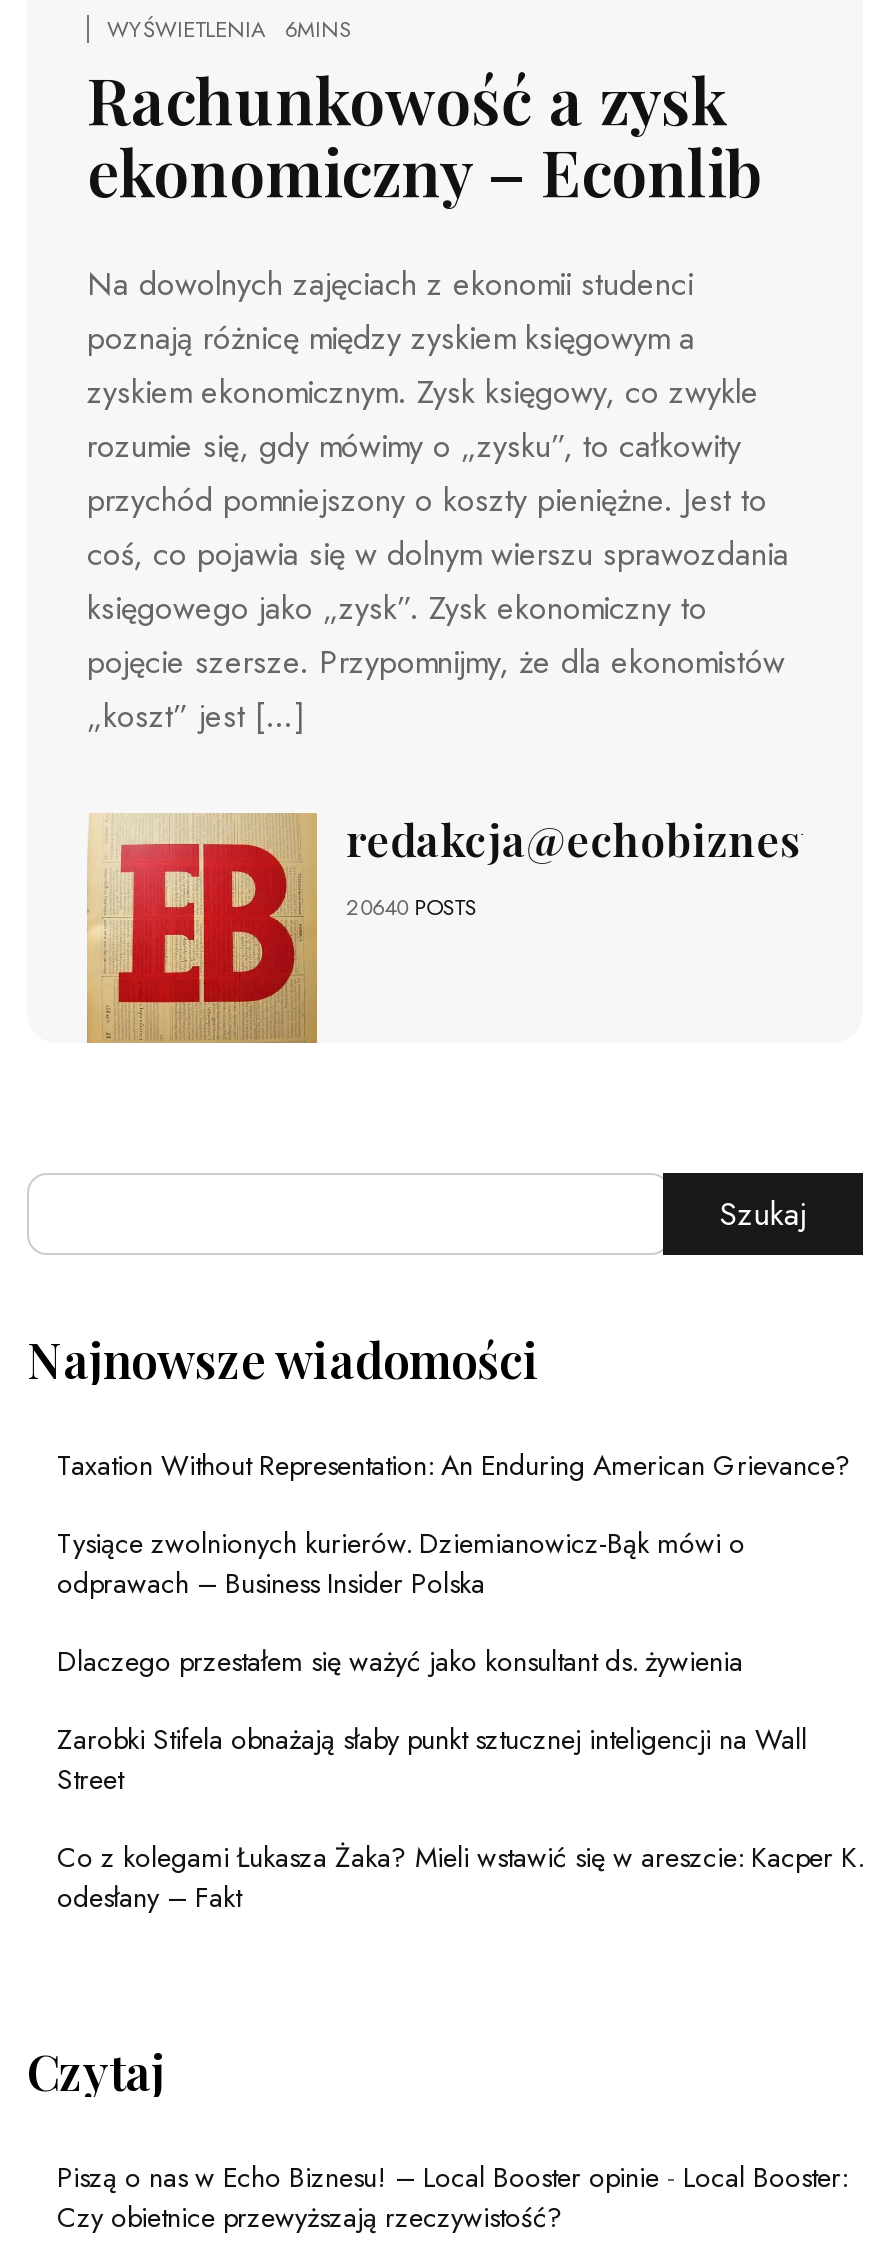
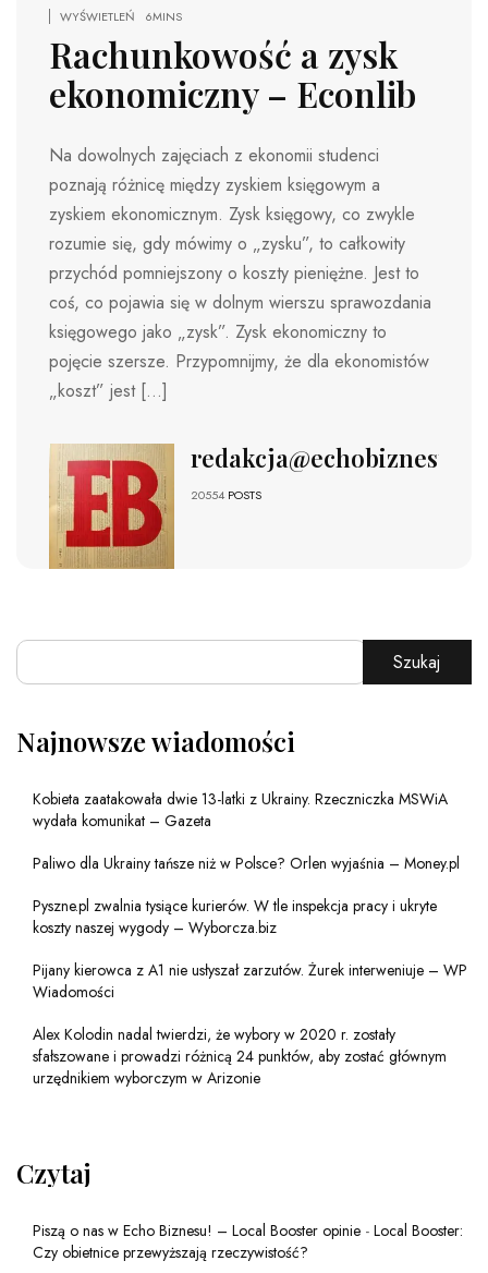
[107,13,265,45] WYŚWIETLENIA -> [60,8,135,25] WYŚWIETLEŃ
[346,891,476,923] 20640 POSTS -> [190,486,261,504] 20554 POSTS
[57,1444,851,1484] Taxation Without Representation: An Enduring American Grievance? -> [33,787,448,831] Kobieta zaatakowała dwie 13-latki z Ukrainy. Rzeczniczka MSWiA | wydała komunikat – Gazeta
[57,1522,745,1602] Tysiące zwolnionych kurierów. Dziemianowicz-Bąk mówi o | odprawach – Business Insider Polska -> [33,852,460,874] Paliwo dla Ukrainy tańsze niż w Polsce? Orlen wyjaśnia – Money.pl
[57,1640,743,1680] Dlaczego przestałem się ważyć jako konsultant ds. żywienia -> [33,894,437,938] Pyszne.pl zwalnia tysiące kurierów. W tle inspekcja pracy i ukryte | koszty naszej wygody – Wyborcza.biz
[57,1718,807,1798] Zarobki Stifela obnażają słaby punkt sztucznej inteligencji na Wall | Street -> [33,959,467,1002] Pijany kierowca z A1 nie usłyszał zarzutów. Żurek interweniuje – WP | Wiadomości
[57,1836,863,1916] Co z kolegami Łukasza Żaka? Mieli wstawić się w areszcie: Kacper K. | odesłany – Fakt -> [33,1023,447,1088] Alex Kolodin nadal twierdzi, że wybory w 2020 r. zostały | sfałszowane i prowadzi różnicą 24 punktów, aby zostać głównym | urzędnikiem wyborczym w Arizonie

